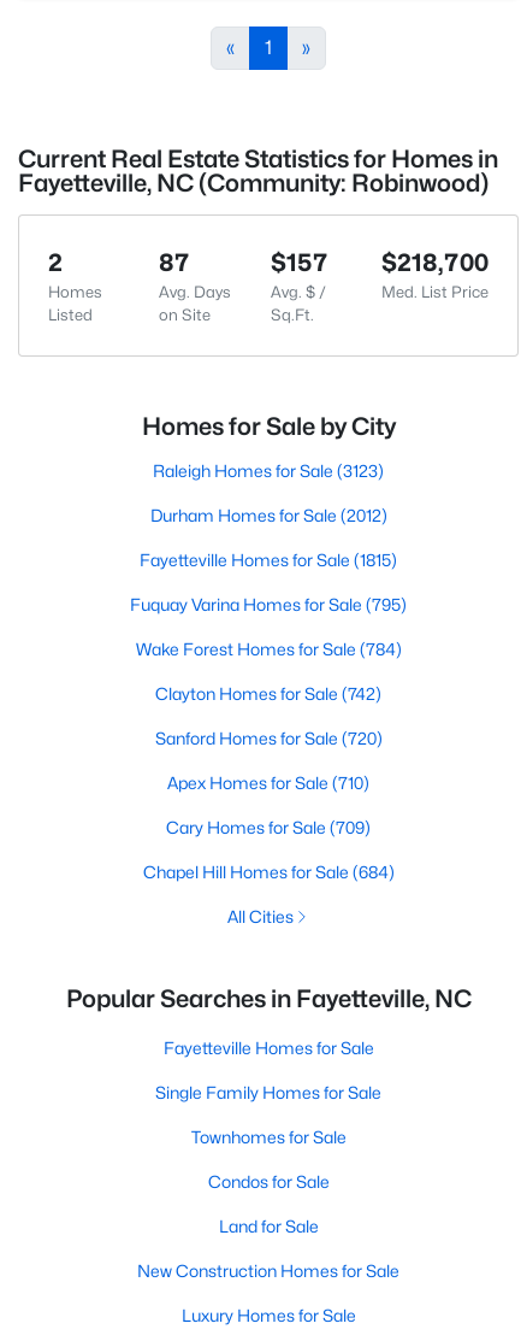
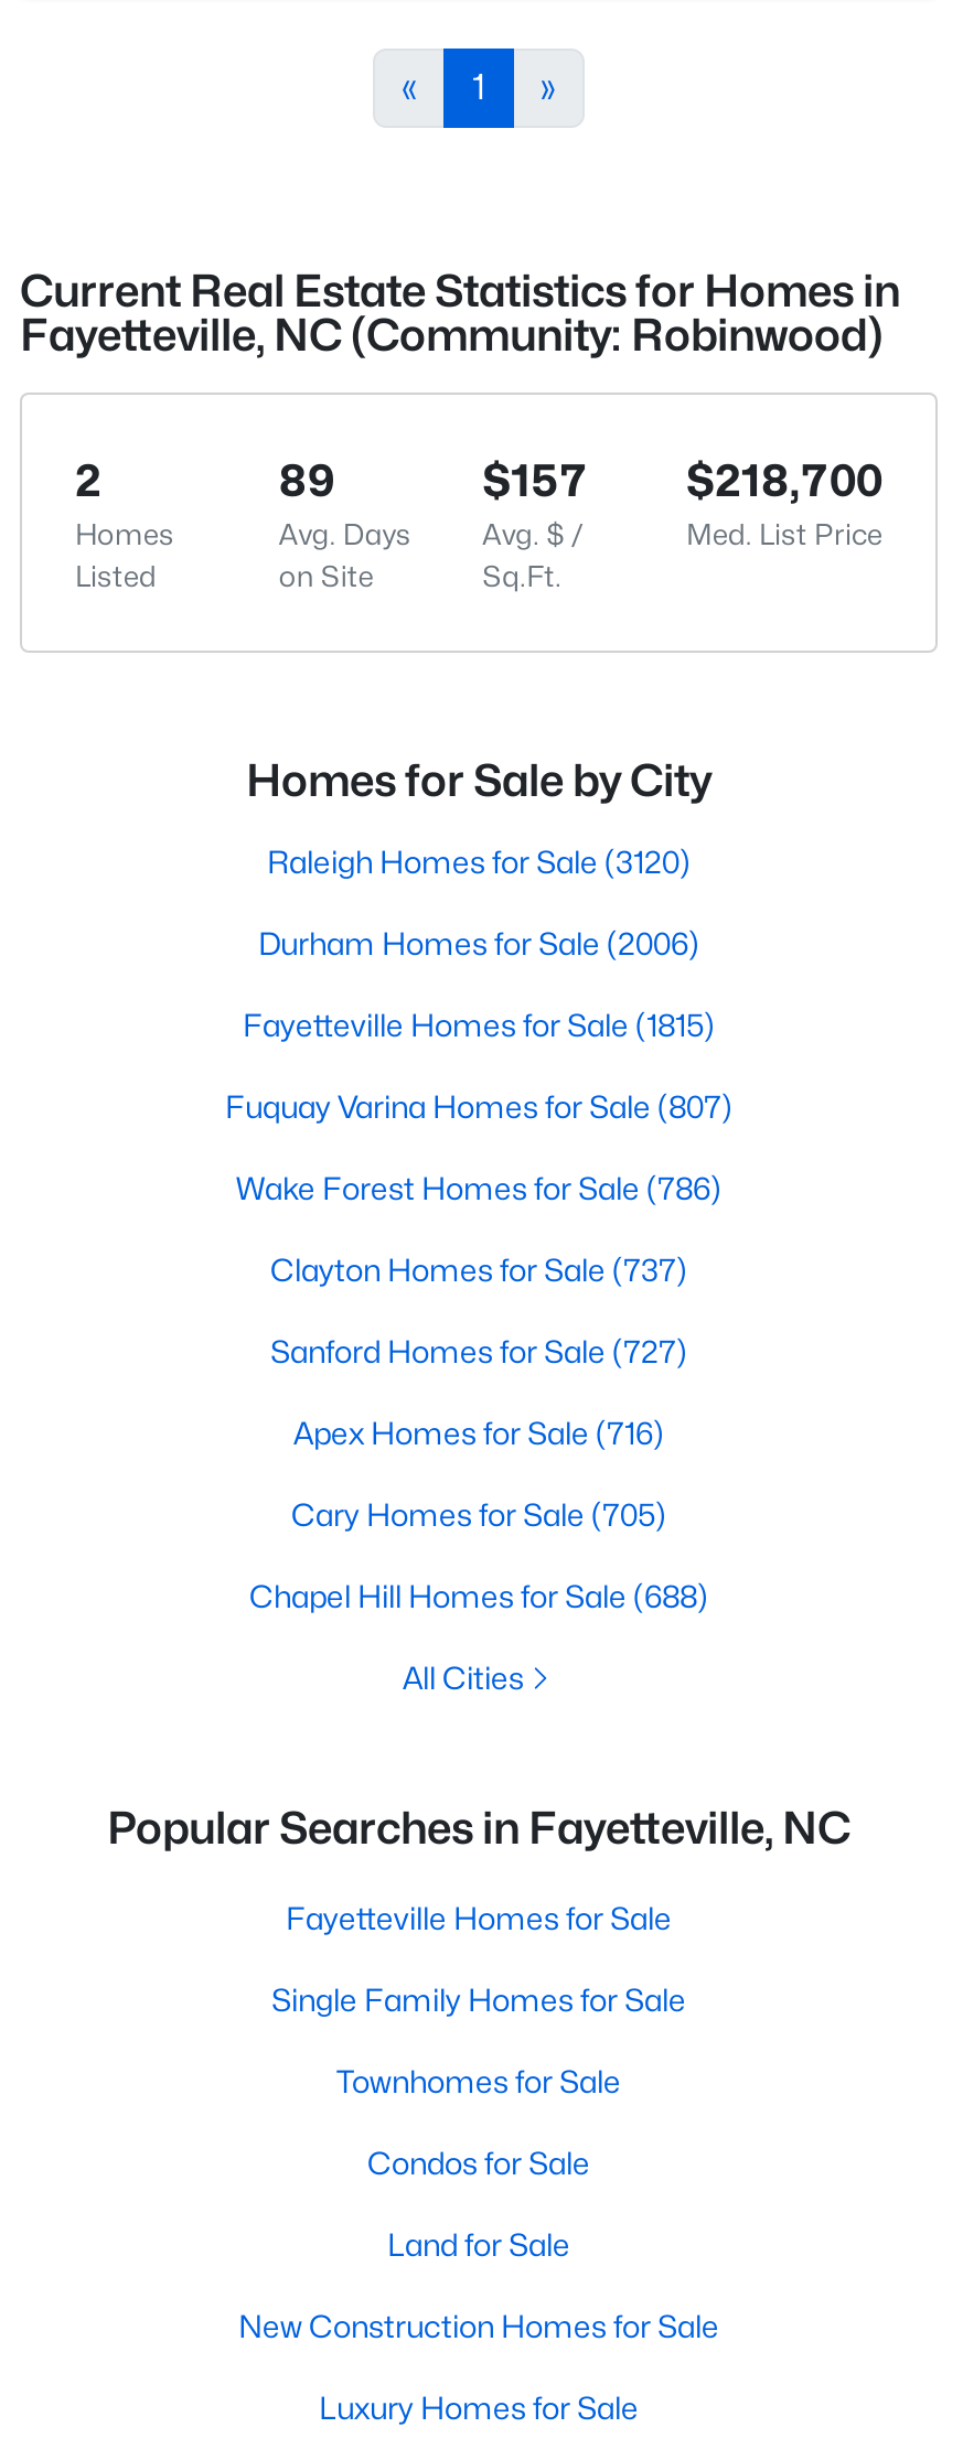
[159,248,190,277] 87 -> [279,454,336,507] 89
[153,460,384,481] Raleigh Homes for Sale (3123) -> [267,842,691,880] Raleigh Homes for Sale (3120)
[150,505,387,525] Durham Homes for Sale (2012) -> [258,924,699,962] Durham Homes for Sale (2006)
[130,594,407,614] Fuquay Varina Homes for Sale (795) -> [225,1087,732,1125] Fuquay Varina Homes for Sale (807)
[135,639,401,659] Wake Forest Homes for Sale (784) -> [236,1169,721,1206] Wake Forest Homes for Sale (786)
[155,683,381,704] Clayton Homes for Sale (742) -> [270,1250,687,1288] Clayton Homes for Sale (737)
[155,728,382,748] Sanford Homes for Sale (720) -> [270,1332,687,1369] Sanford Homes for Sale (727)
[167,772,369,793] Apex Homes for Sale (710) -> [293,1414,664,1451] Apex Homes for Sale (716)
[166,817,371,837] Cary Homes for Sale (709) -> [291,1495,666,1533] Cary Homes for Sale (705)
[143,861,394,882] Chapel Hill Homes for Sale (684) -> [249,1577,708,1614] Chapel Hill Homes for Sale (688)

